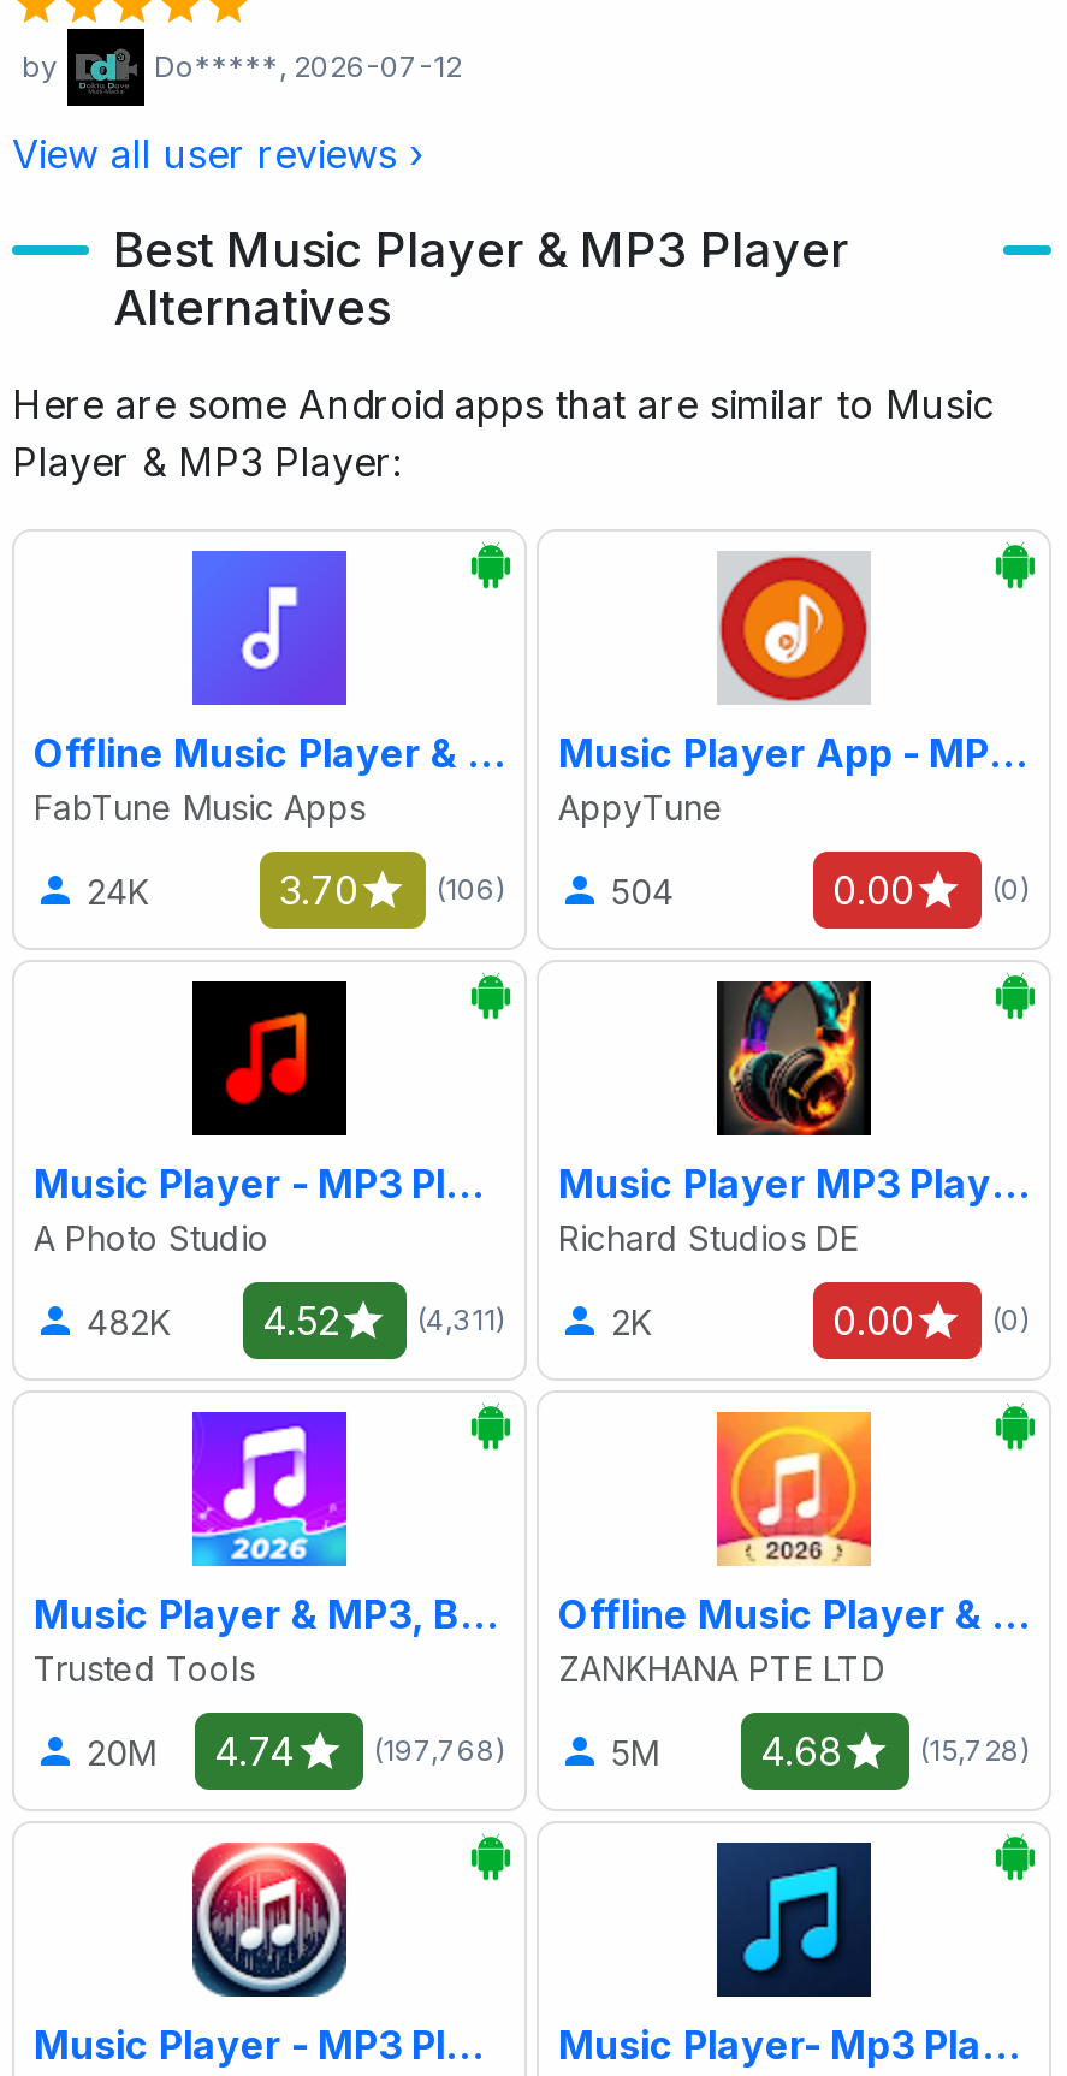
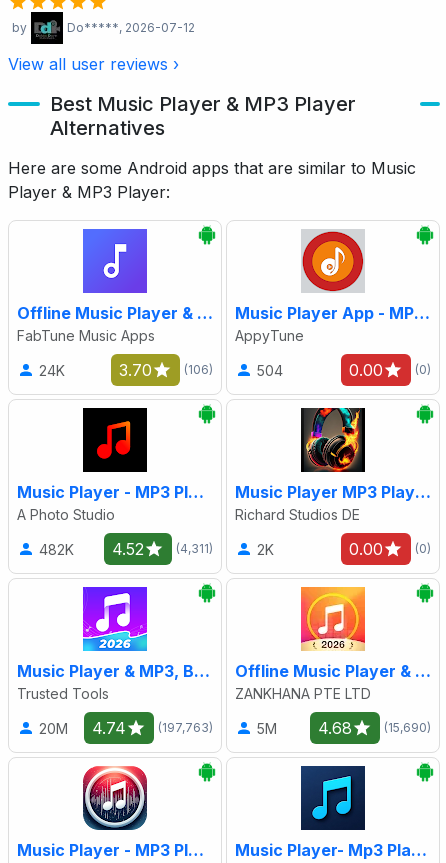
[373,1733,505,1769] (197,768) -> [158,720,213,735] (197,763)
[919,1733,1030,1769] (15,728) -> [384,720,431,735] (15,690)

